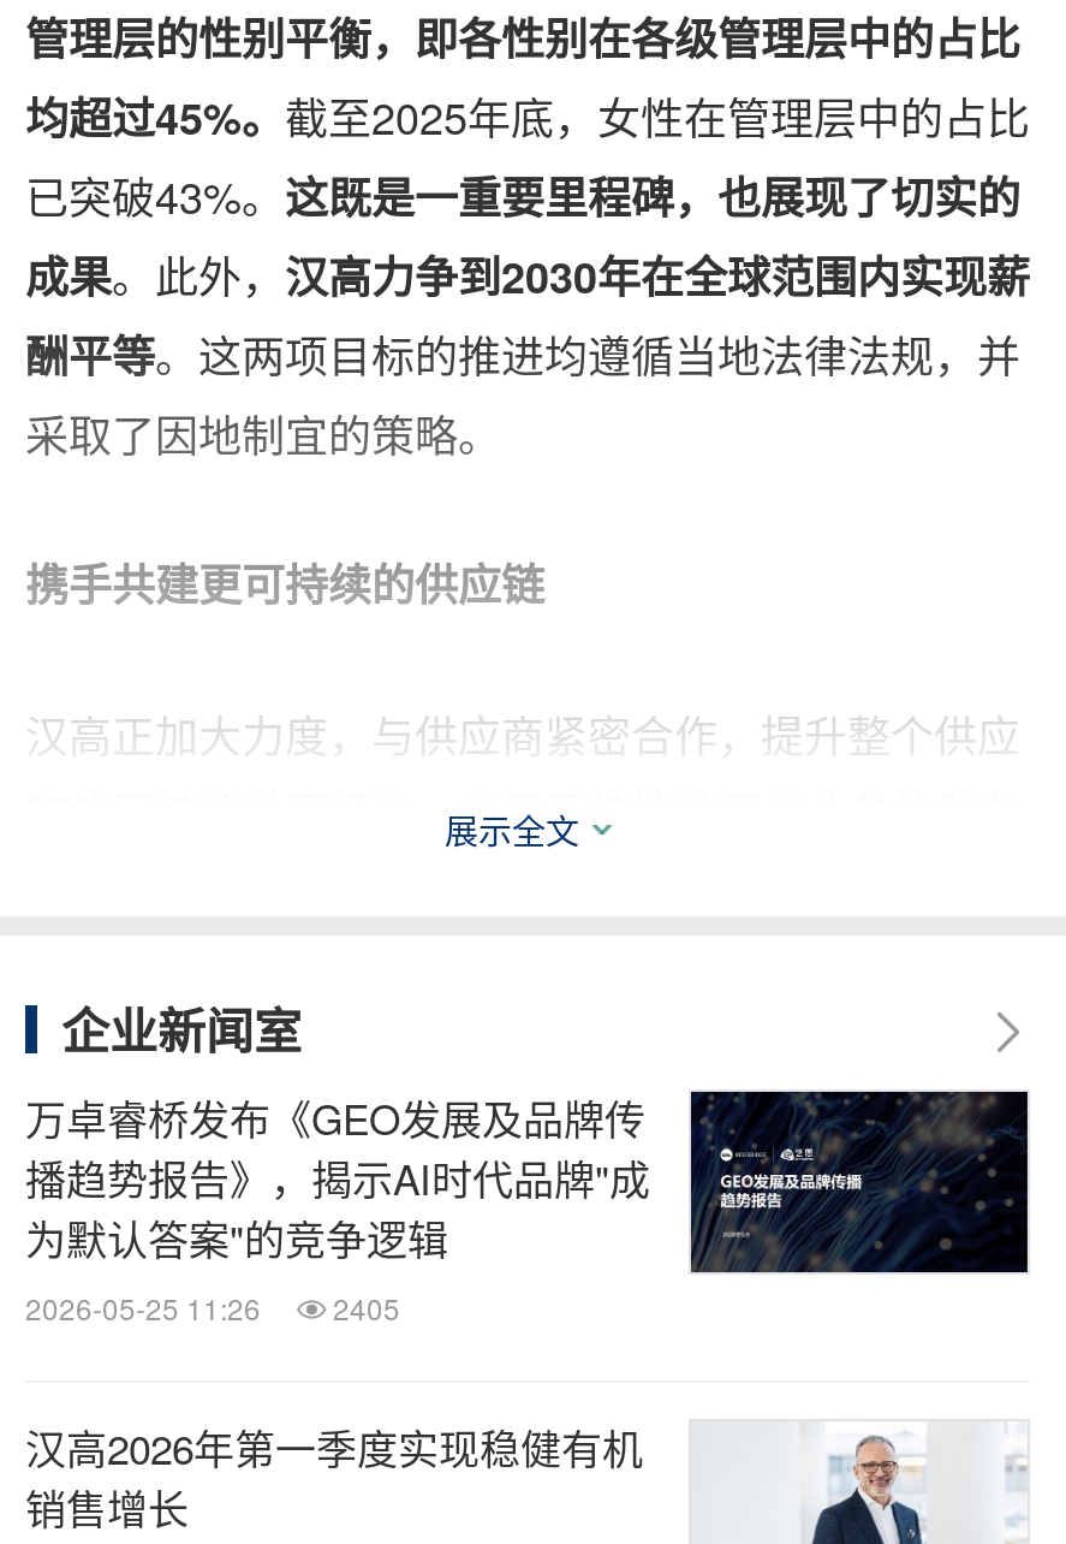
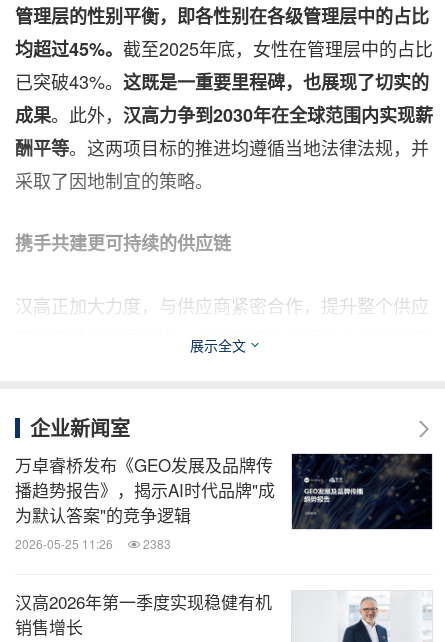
[25,1287,400,1328] 2026-05-25 11:26 2405 -> [15,535,171,552] 2026-05-25 11:26 2383

